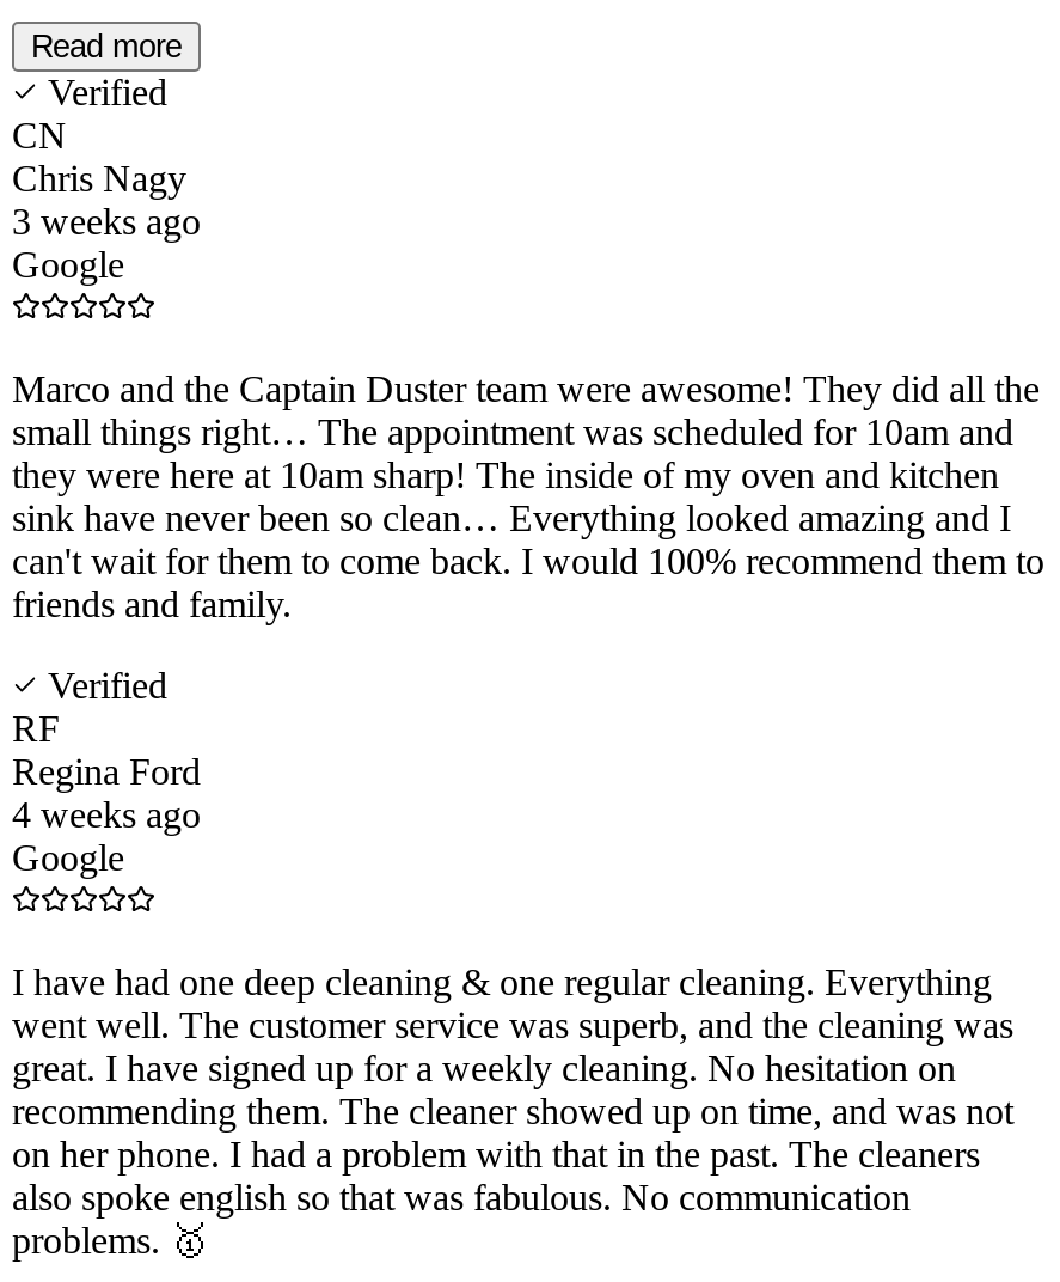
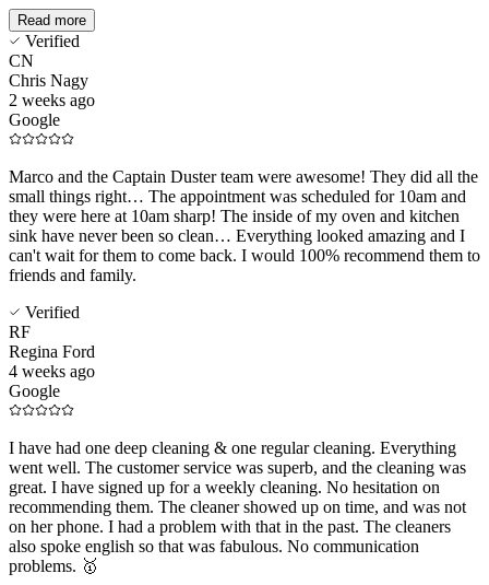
[12,201,201,242] 3 weeks ago -> [9,91,95,109] 2 weeks ago

